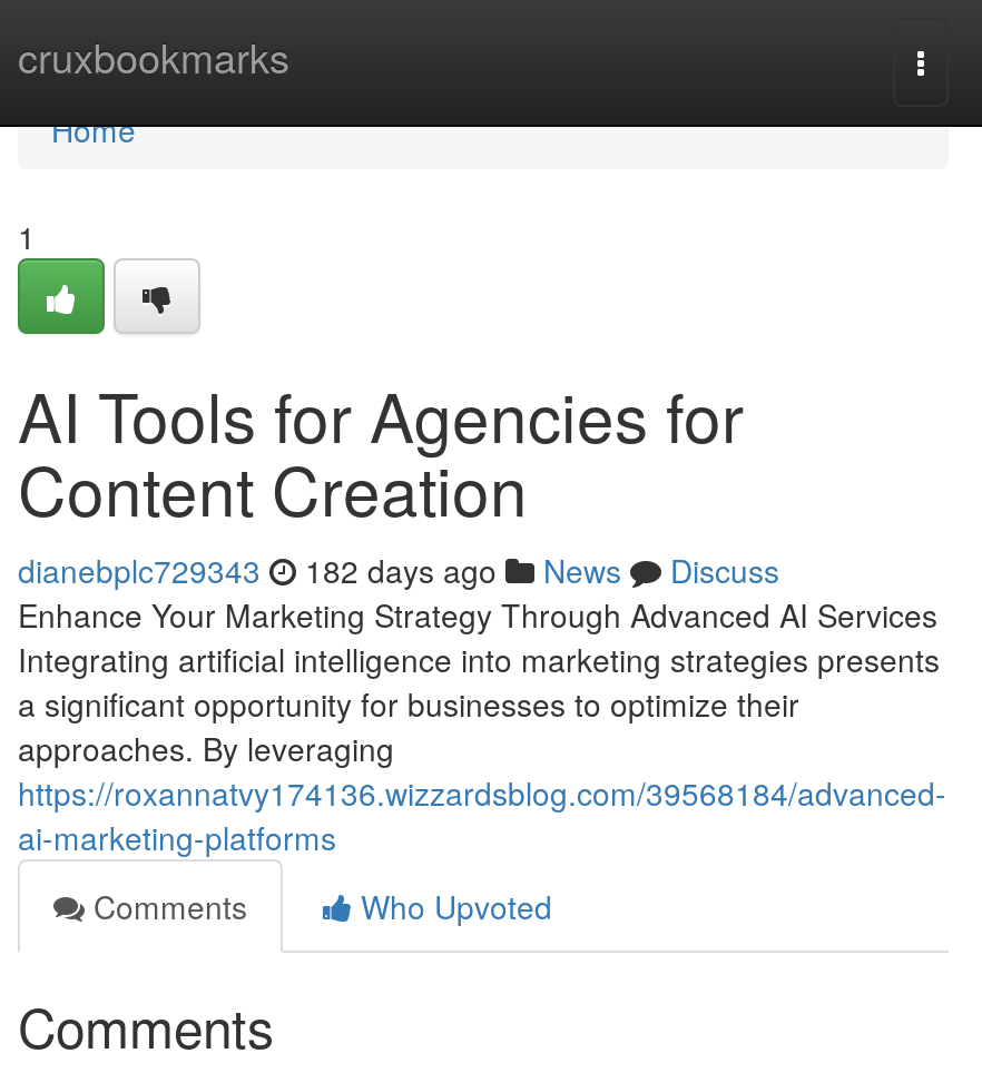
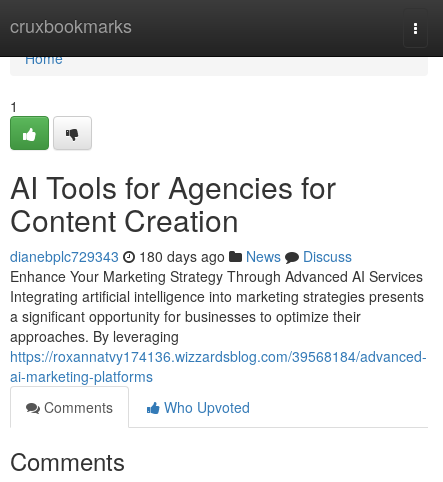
[18,548,779,592] dianebplc729343 182 days ago News Discuss -> [10,246,352,266] dianebplc729343 180 days ago News Discuss

